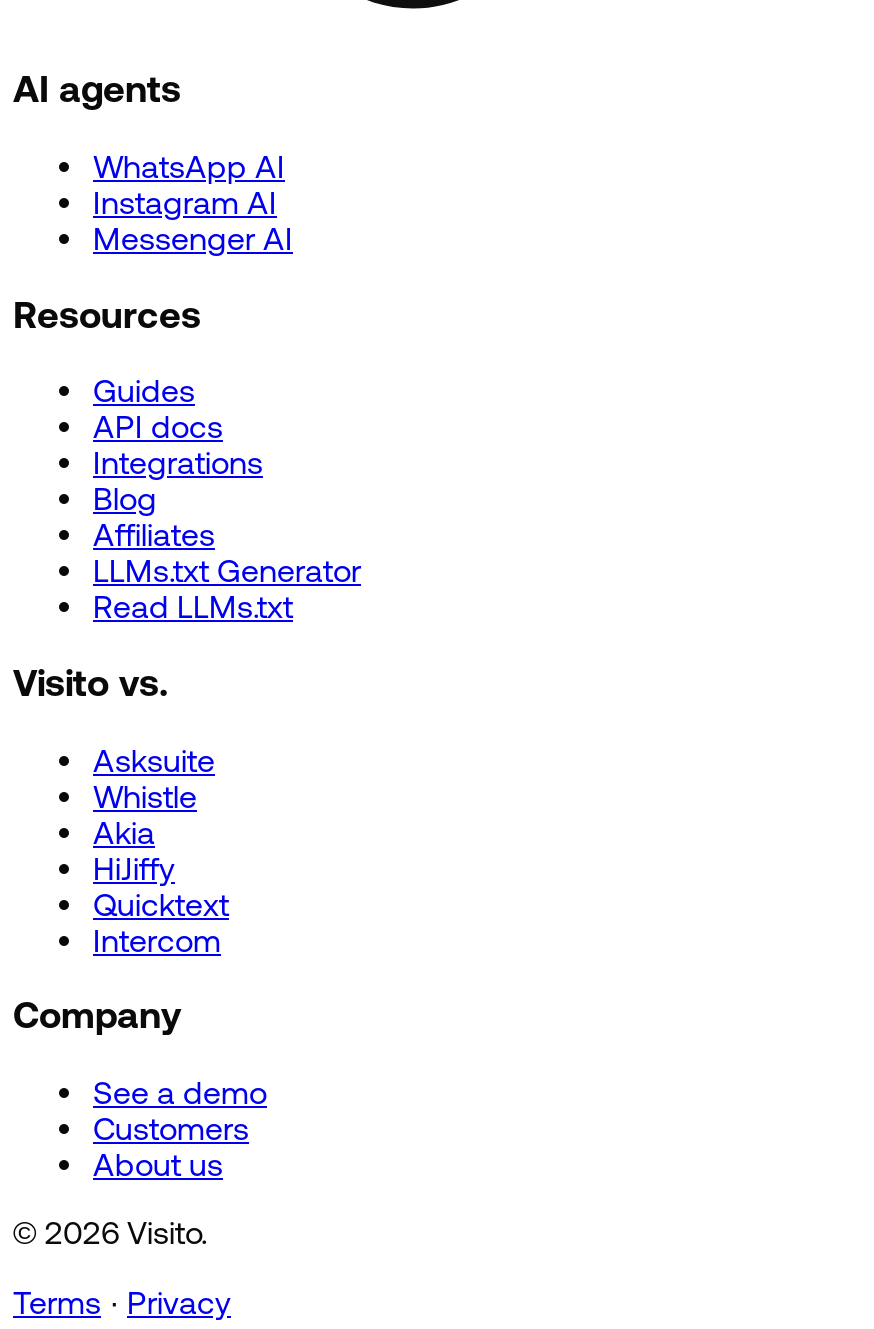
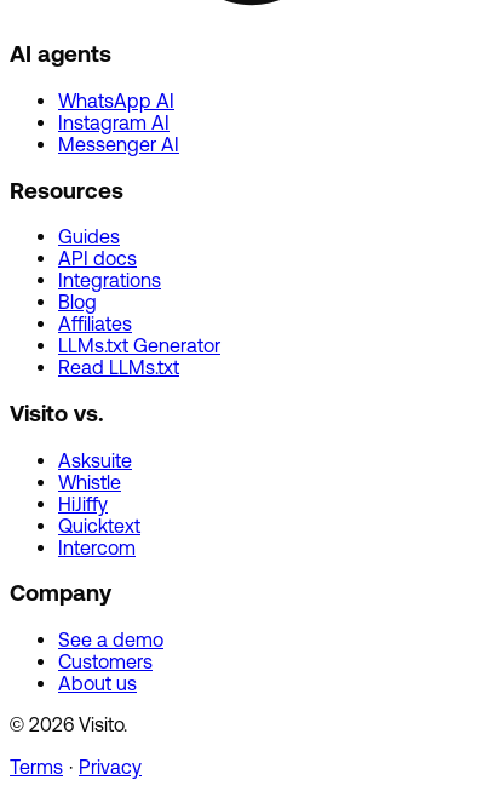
[93,814,155,850] Akia -> none

